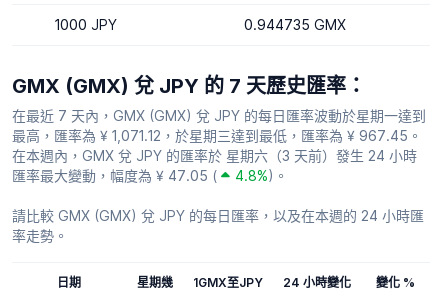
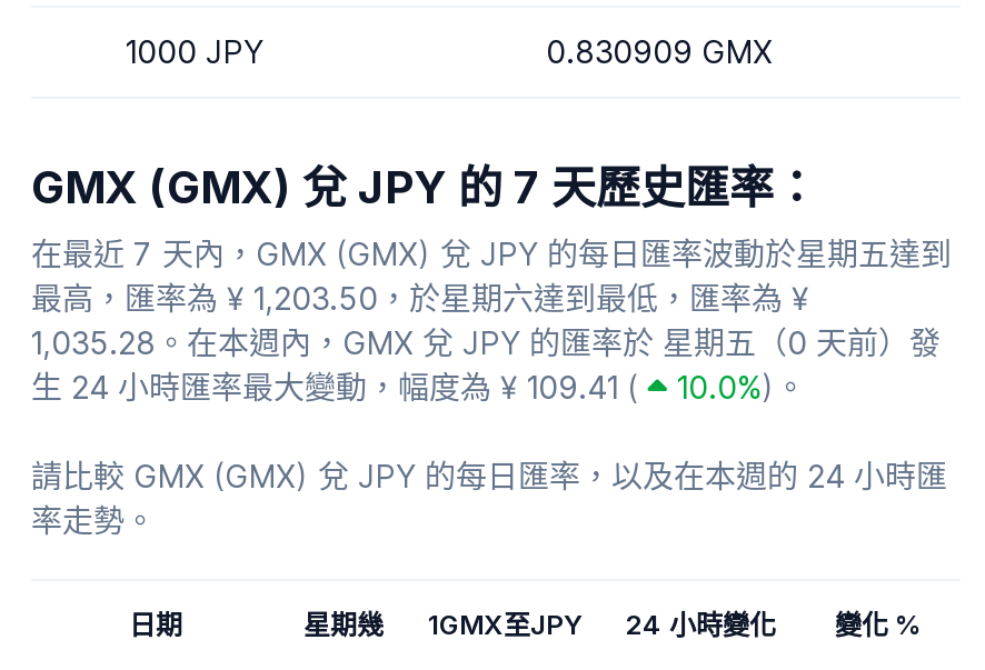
[243,16,345,33] 0.944735 GMX -> [546,32,773,70] 0.830909 GMX
[12,107,426,184] 在最近 7 天內，GMX (GMX) 兌 JPY 的每日匯率波動於星期一達到 | 最高，匯率為 ¥ 1,071.12，於星期三達到最低，匯率為 ¥ 967.45。 | 在本週內，GMX 兌 JPY 的匯率於 星期六（3 天前）發生 24 小時 | 匯率最大變動，幅度為 ¥ 47.05 ( | 4.8%)。 -> [31,234,952,406] 在最近 7 天內，GMX (GMX) 兌 JPY 的每日匯率波動於星期五達到 | 最高，匯率為 ¥ 1,203.50，於星期六達到最低，匯率為 ¥ | 1,035.28。在本週內，GMX 兌 JPY 的匯率於 星期五（0 天前）發 | 生 24 小時匯率最大變動，幅度為 ¥ 109.41 ( | 10.0%)。

